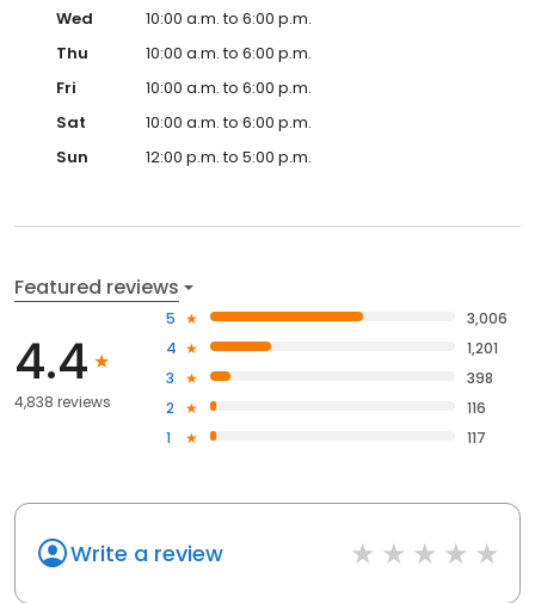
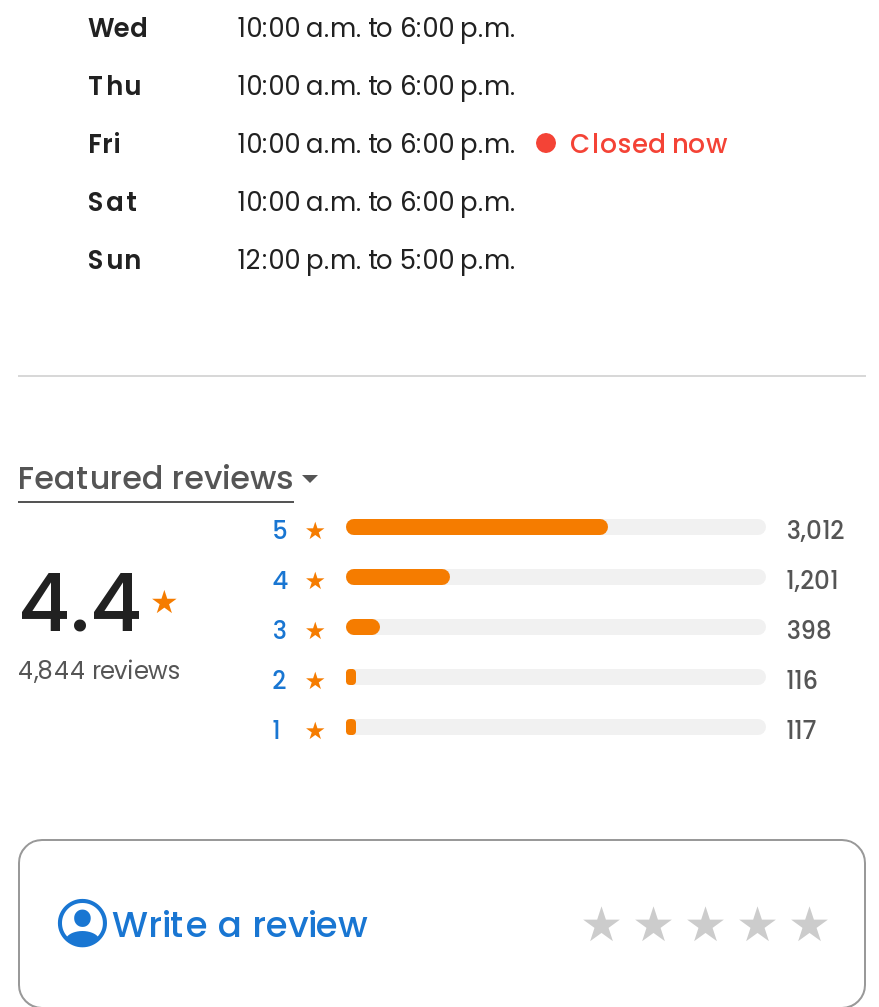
none -> [570,125,728,163] Closed now
[467,307,508,328] 3,006 -> [786,512,844,546] 3,012
[14,392,111,412] 4,838 reviews -> [18,653,182,687] 4,844 reviews

